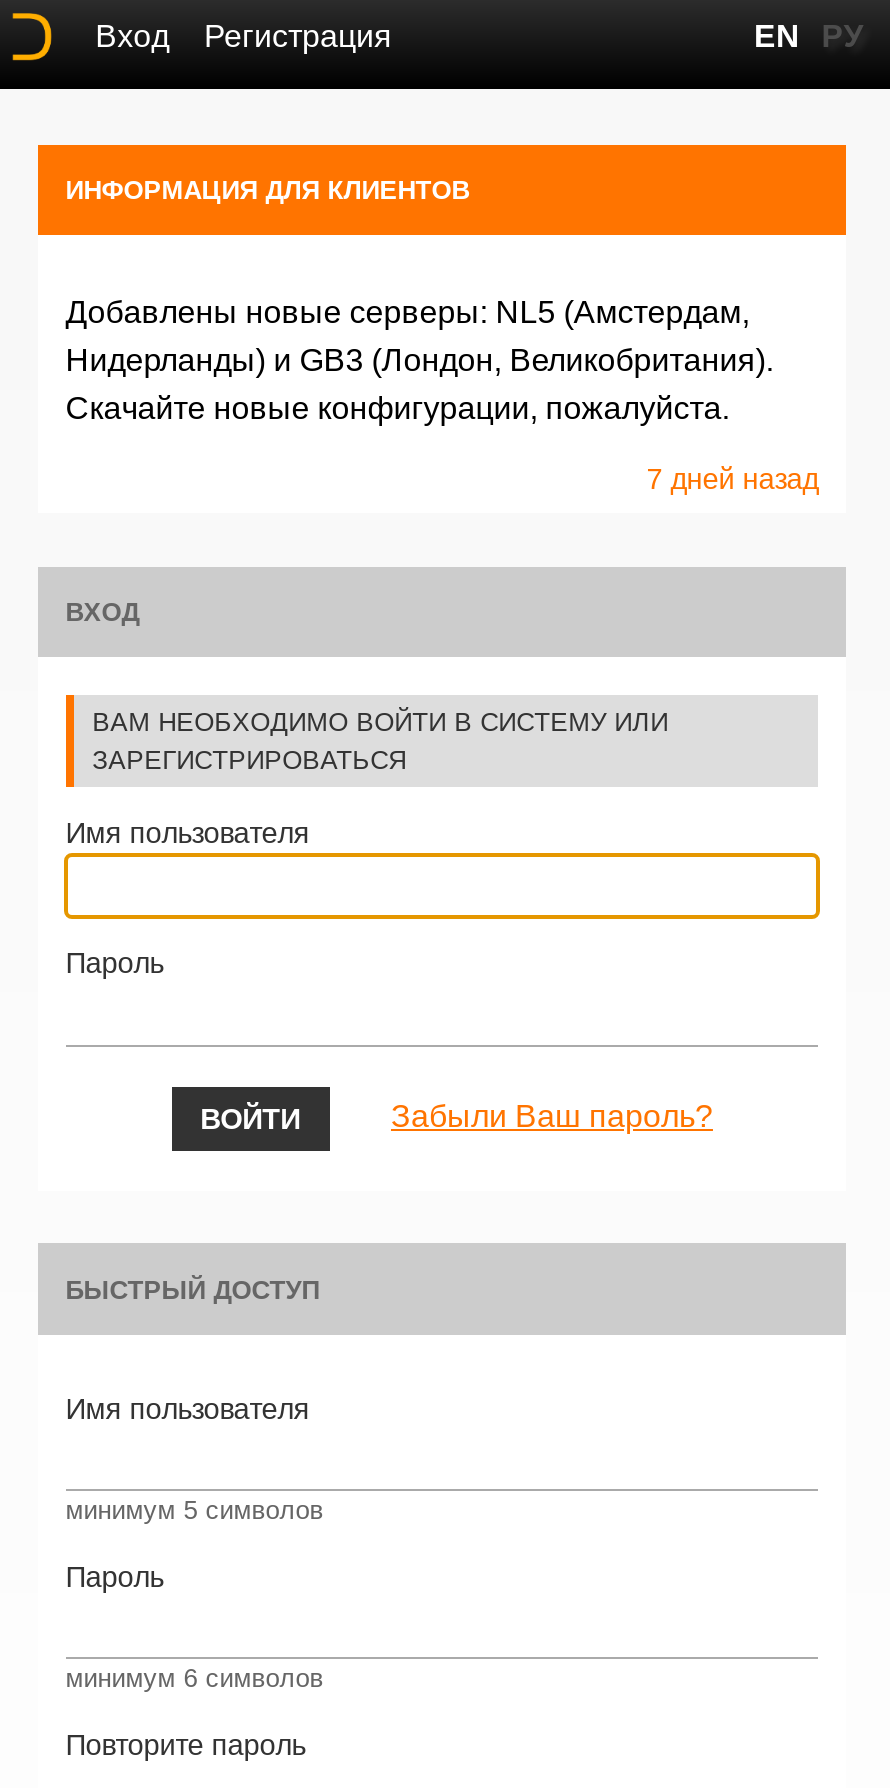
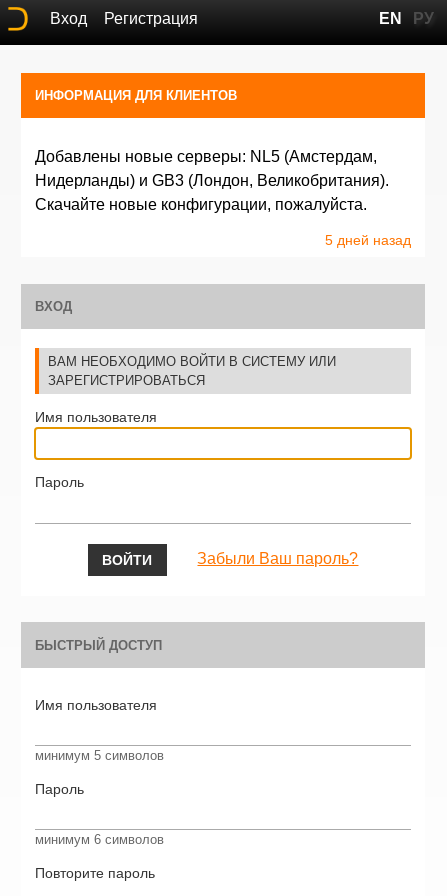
[647,464,819,496] 7 дней назад -> [325,232,411,248] 5 дней назад

